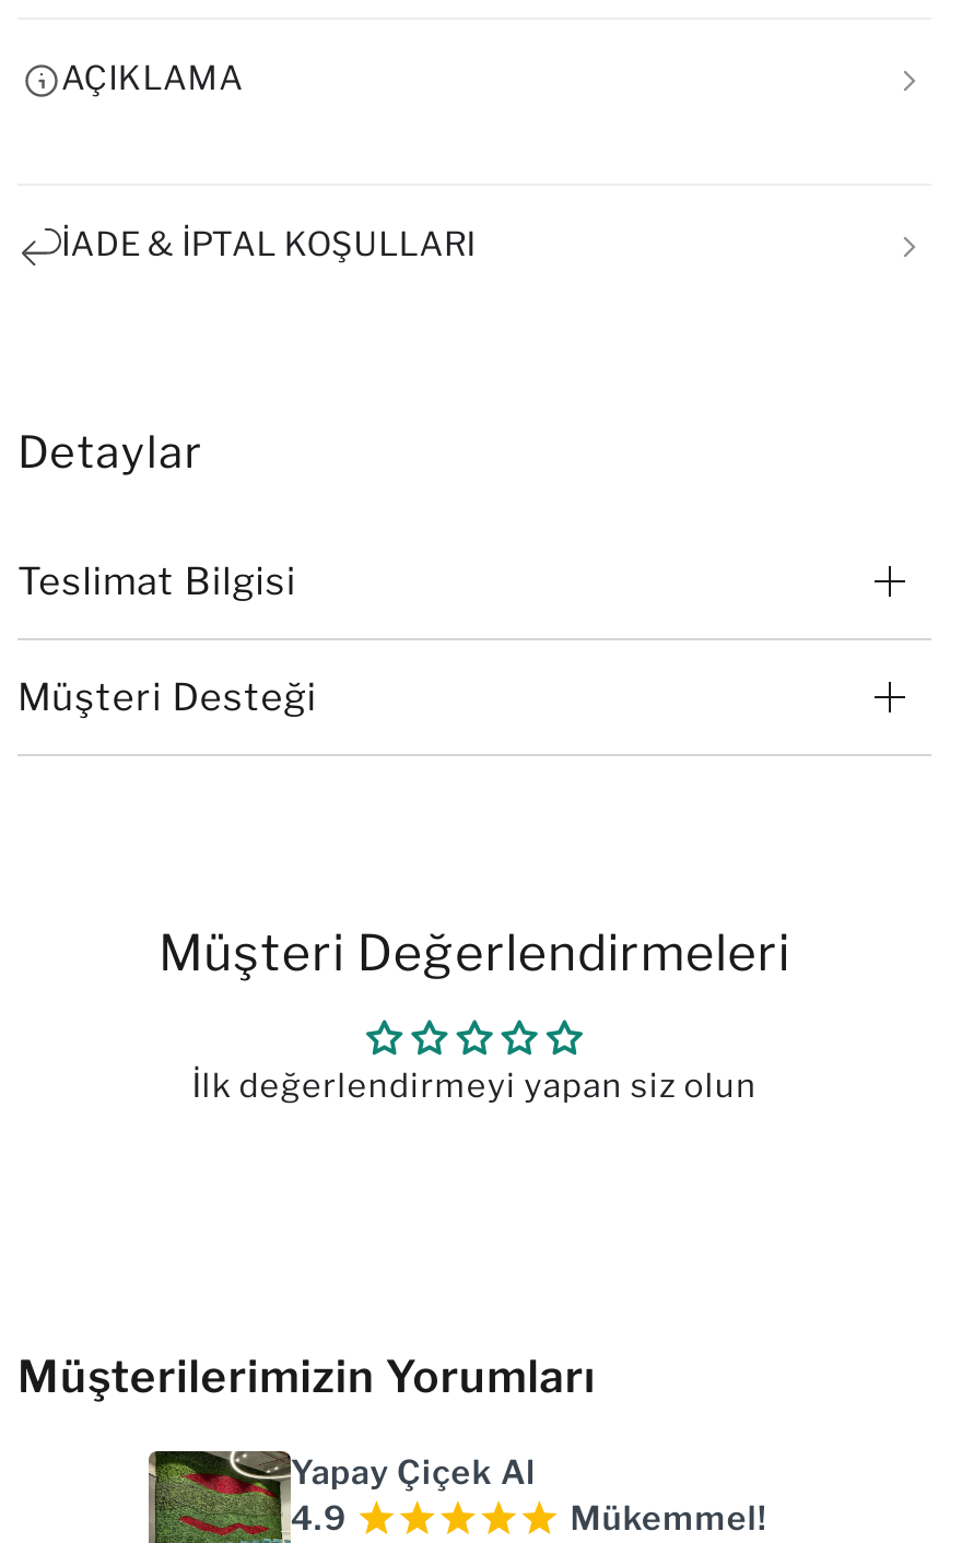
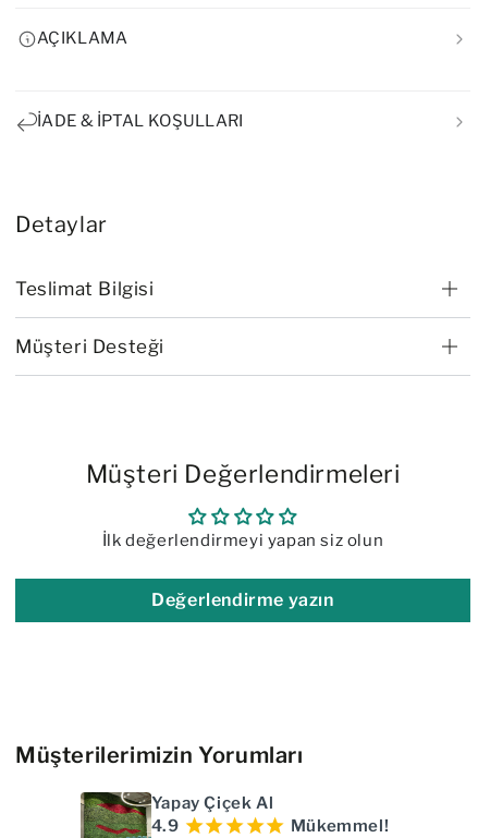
none -> [152,590,334,610] Değerlendirme yazın

